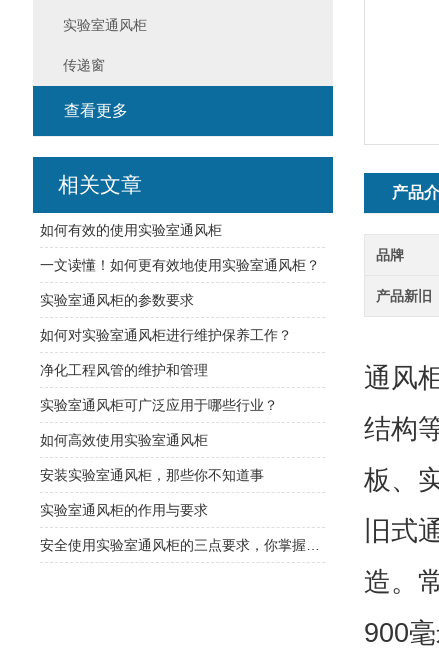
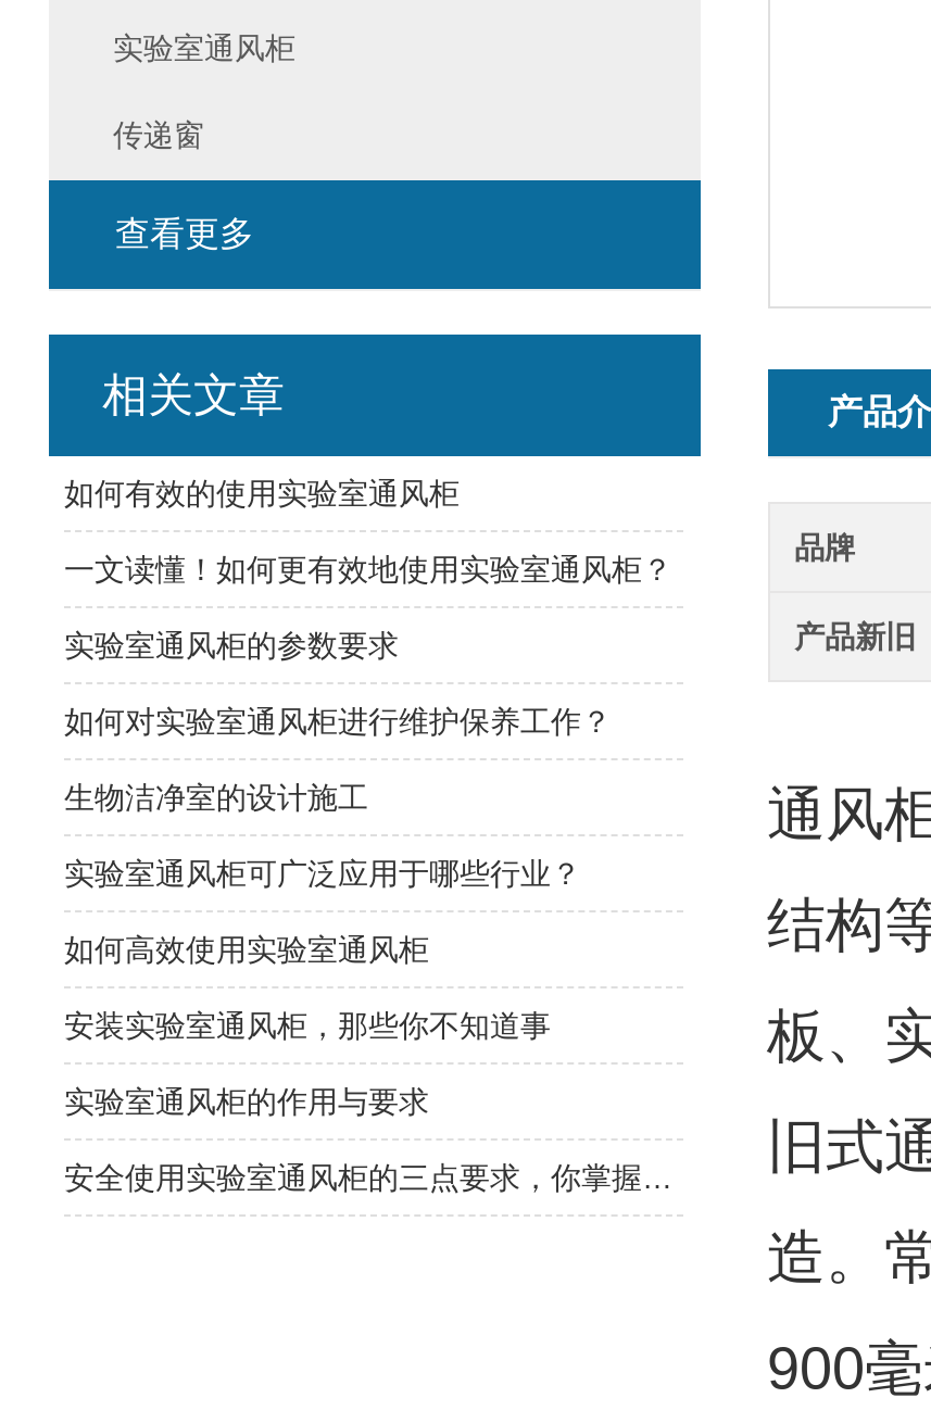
[40,362,208,378] 净化工程风管的维护和管理 -> [64,780,368,815] 生物洁净室的设计施工

